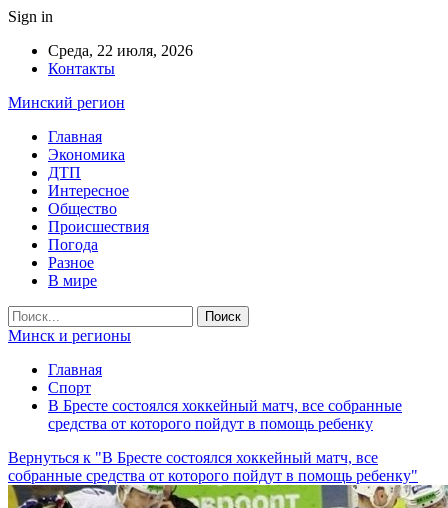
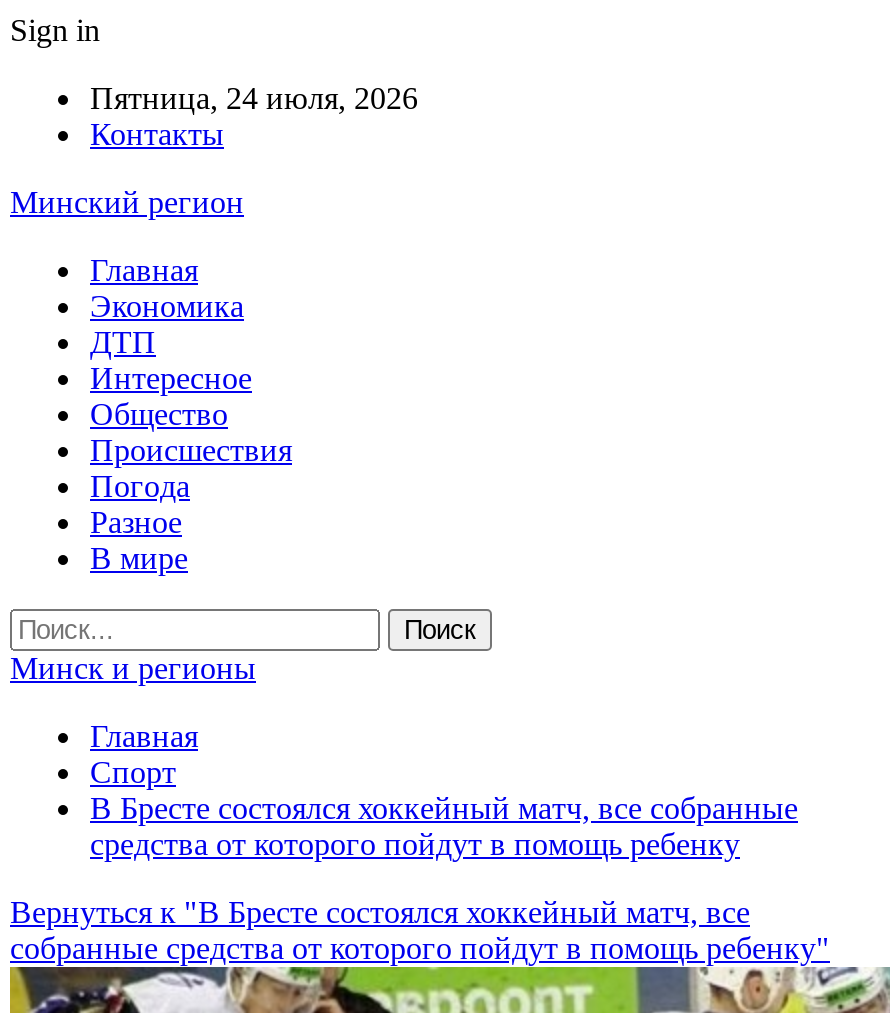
[48,42,193,59] Среда, 22 июля, 2026 -> [90,81,418,115] Пятница, 24 июля, 2026

